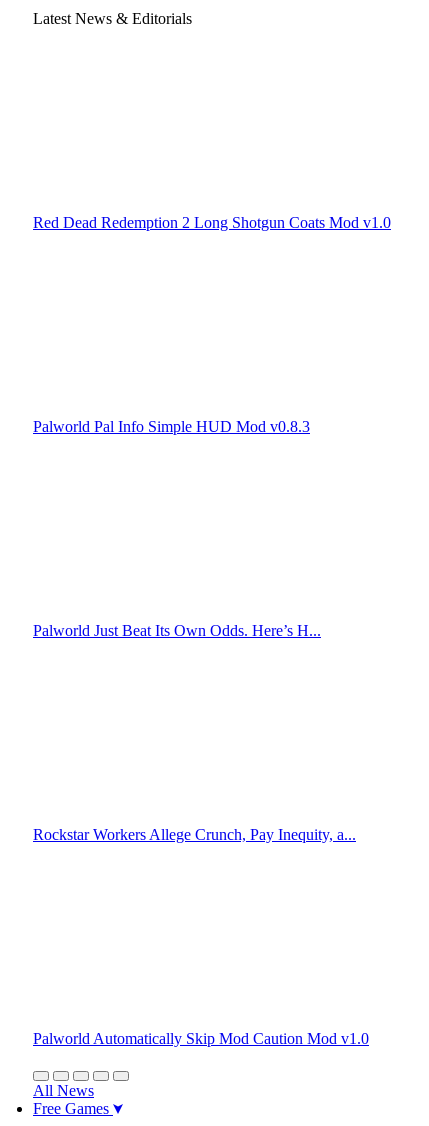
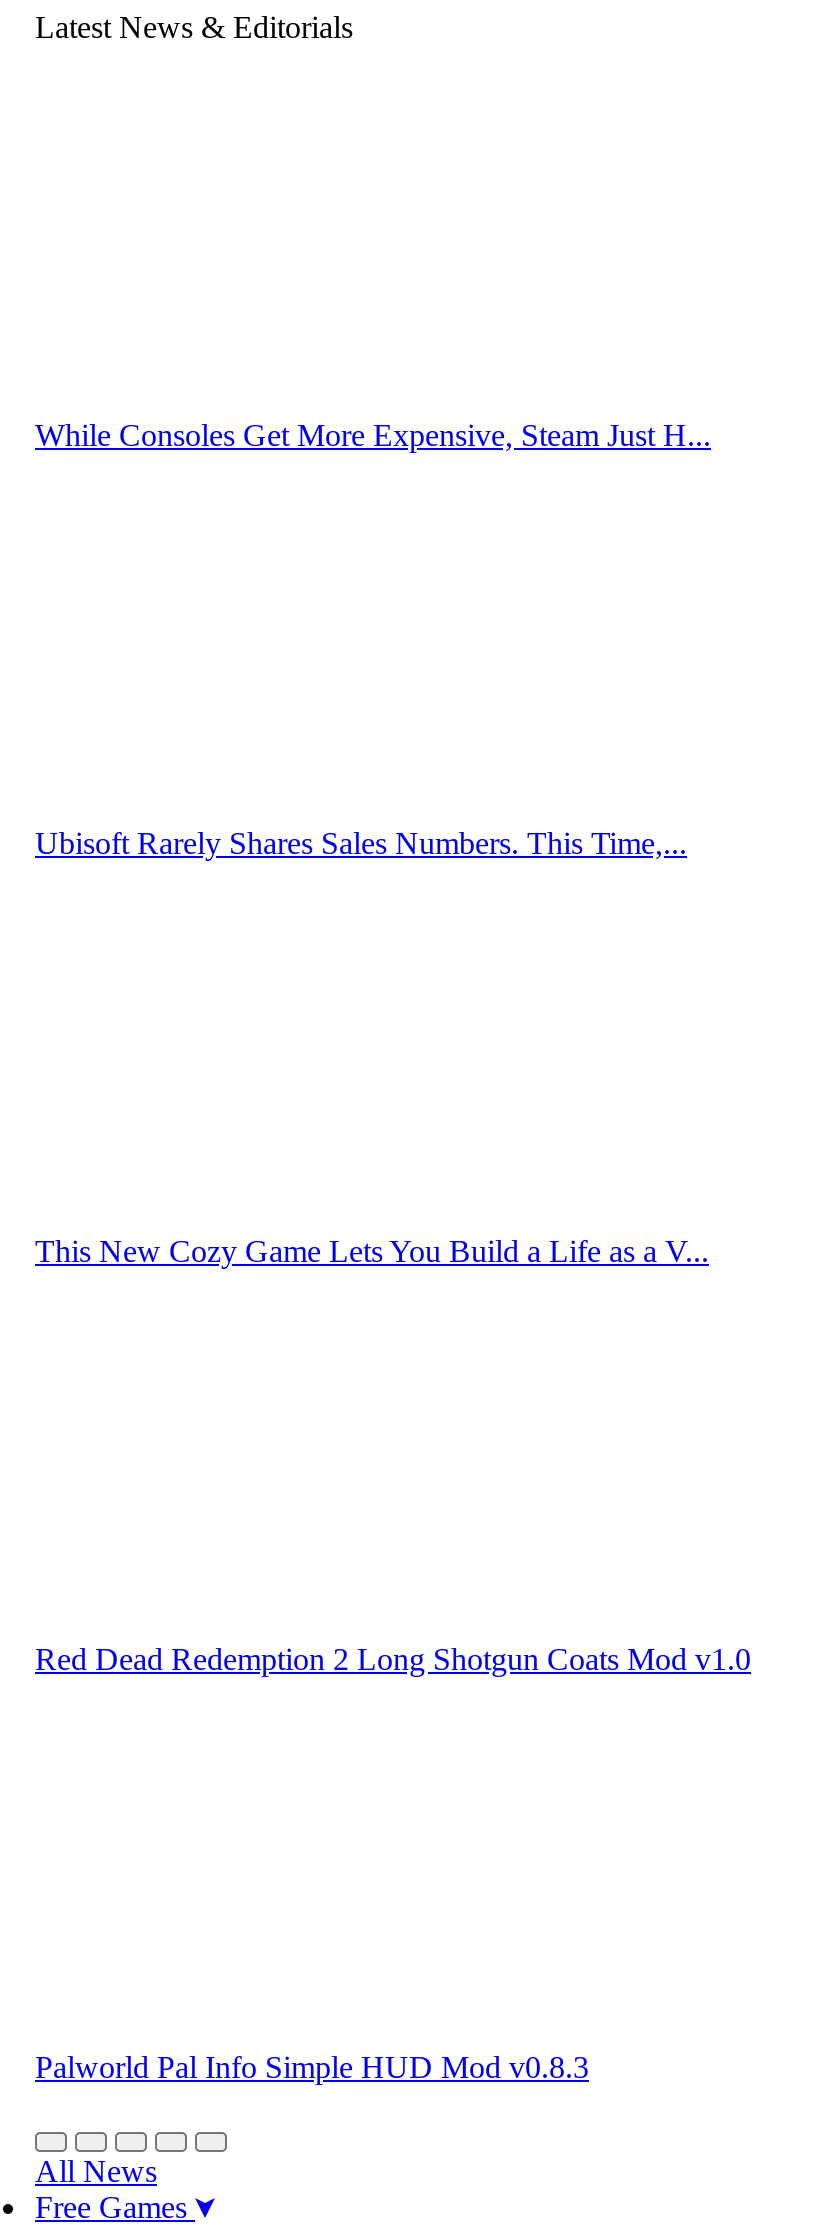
none -> [35,418,711,452] While Consoles Get More Expensive, Steam Just H...
none -> [35,826,687,860] Ubisoft Rarely Shares Sales Numbers. This Time,...
none -> [35,1234,709,1268] This New Cozy Game Lets You Build a Life as a V...
moved [33,214,391,435] -> [35,1642,751,2084]: Red Dead Redemption 2 Long Shotgun Coats Mod v1.0 | Palworld Pal Info Simple HUD Mod v0.8.3
[33,622,321,639] Palworld Just Beat Its Own Odds. Here’s H... -> none
[33,826,356,843] Rockstar Workers Allege Crunch, Pay Inequity, a... -> none
[33,1030,369,1047] Palworld Automatically Skip Mod Caution Mod v1.0 -> none

